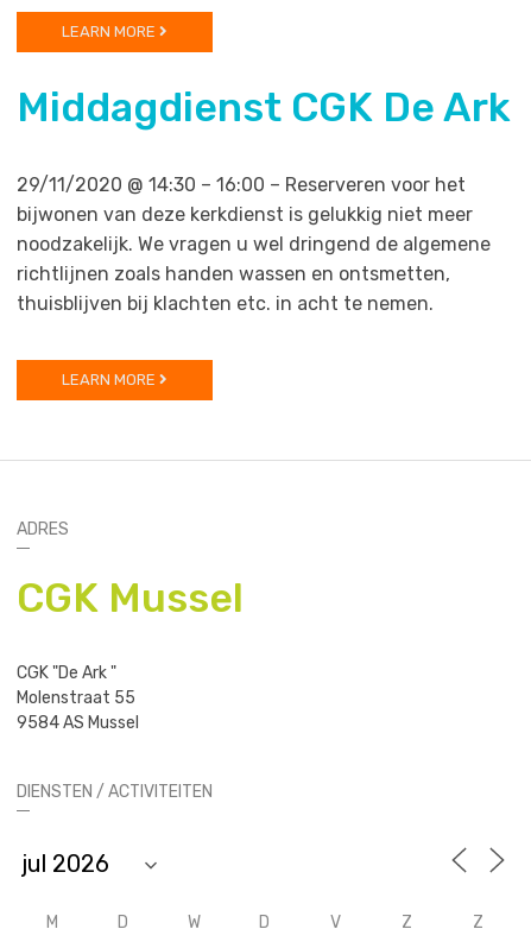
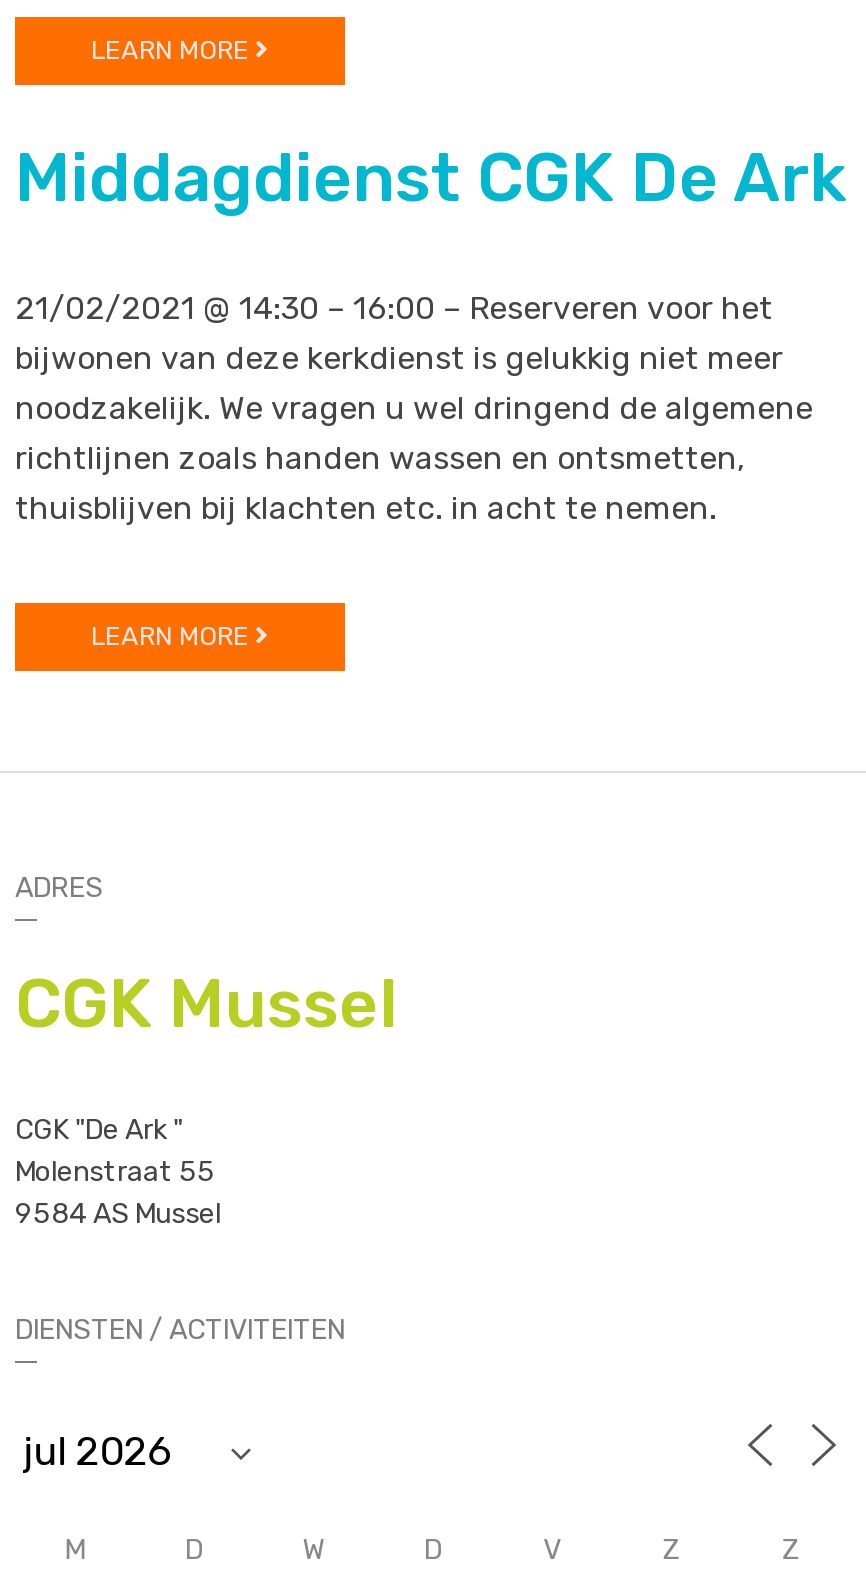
[17,174,466,197] 29/11/2020 @ 14:30 – 16:00 – Reserveren voor het -> [15,290,773,328] 21/02/2021 @ 14:30 – 16:00 – Reserveren voor het

